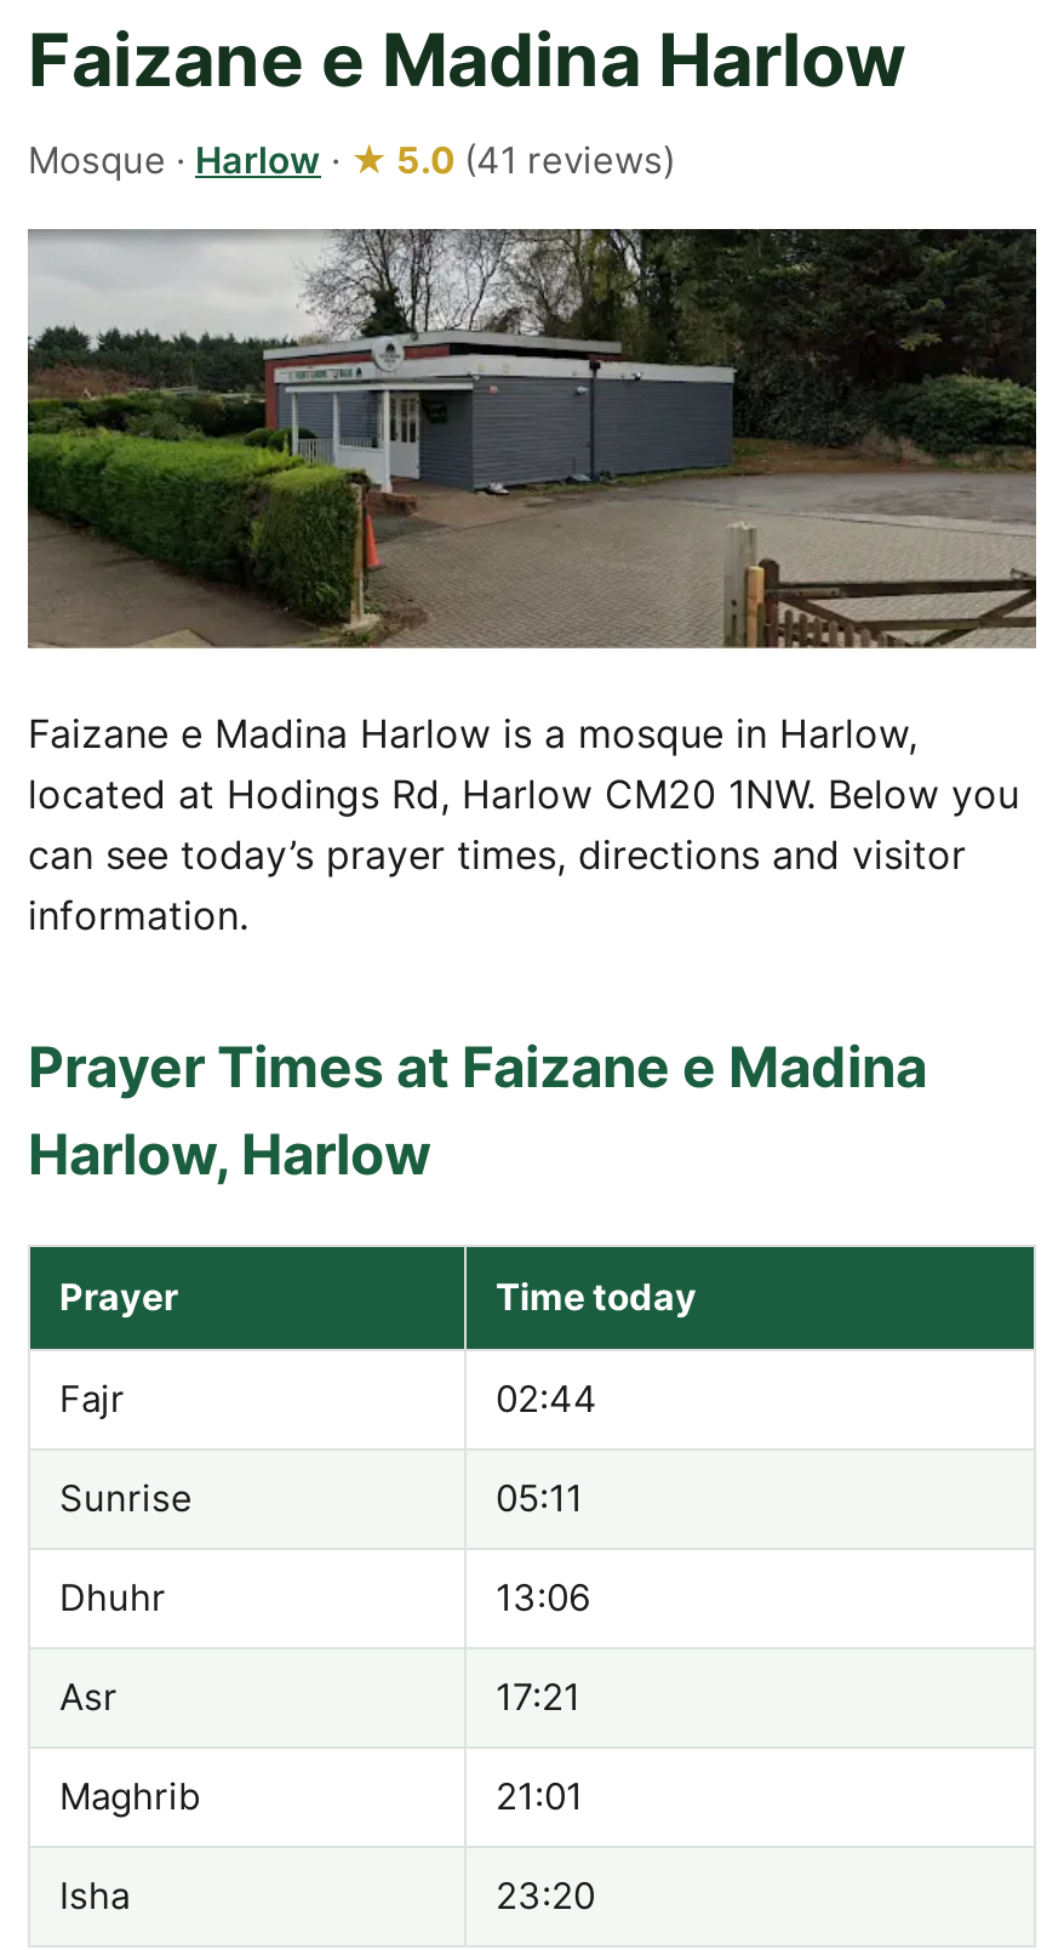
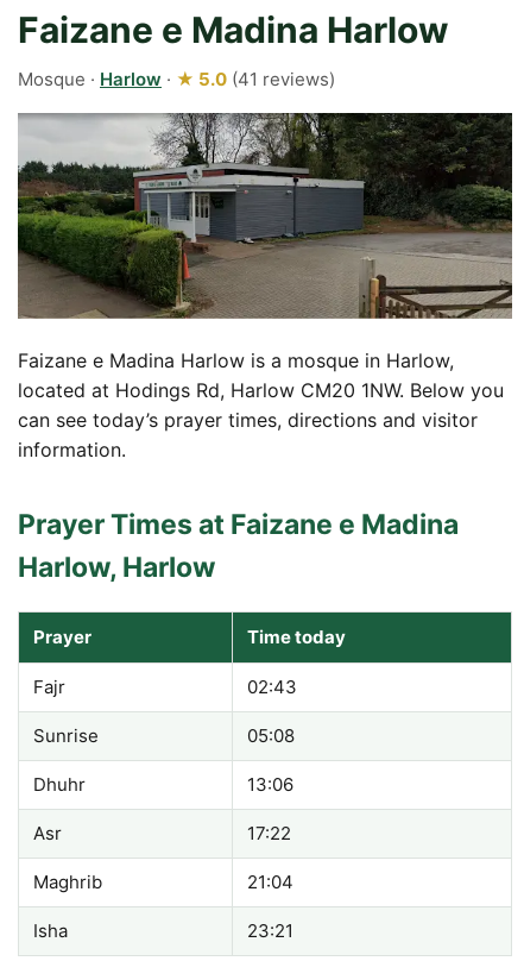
[496,1376,597,1422] 02:44 -> [247,676,297,698] 02:43
[496,1475,583,1521] 05:11 -> [247,724,295,747] 05:08
[496,1674,580,1720] 17:21 -> [247,822,291,844] 17:22
[496,1773,583,1819] 21:01 -> [247,871,293,893] 21:04
[496,1872,595,1918] 23:20 -> [247,919,293,942] 23:21

